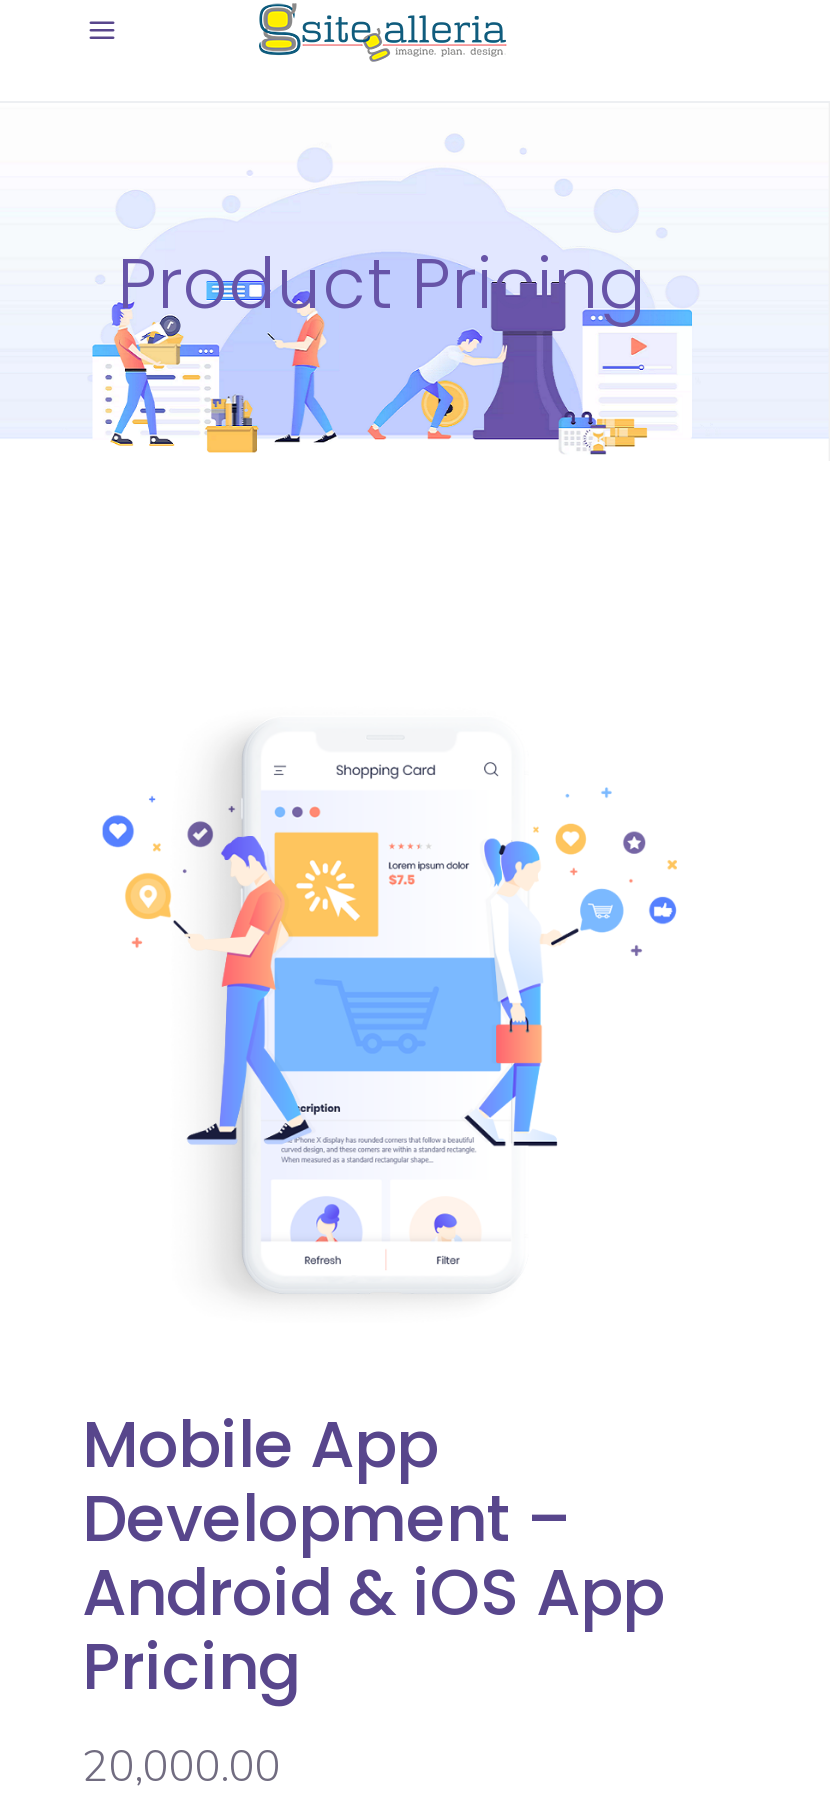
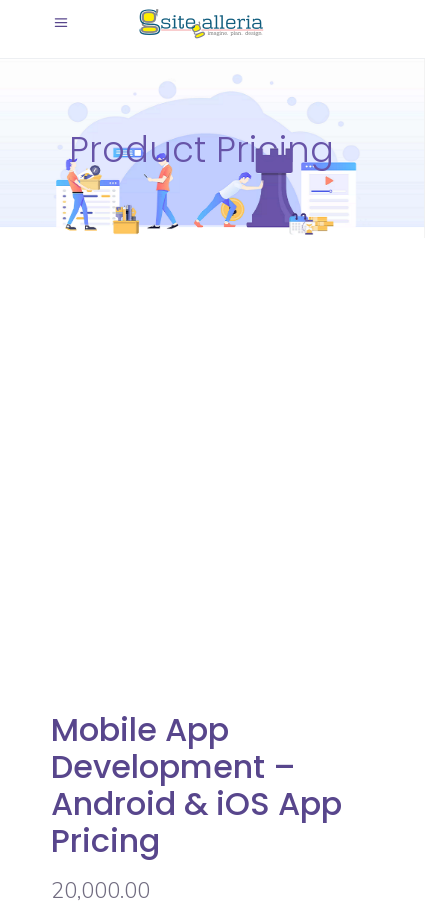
[100,729,678,1297] [image] -> none

